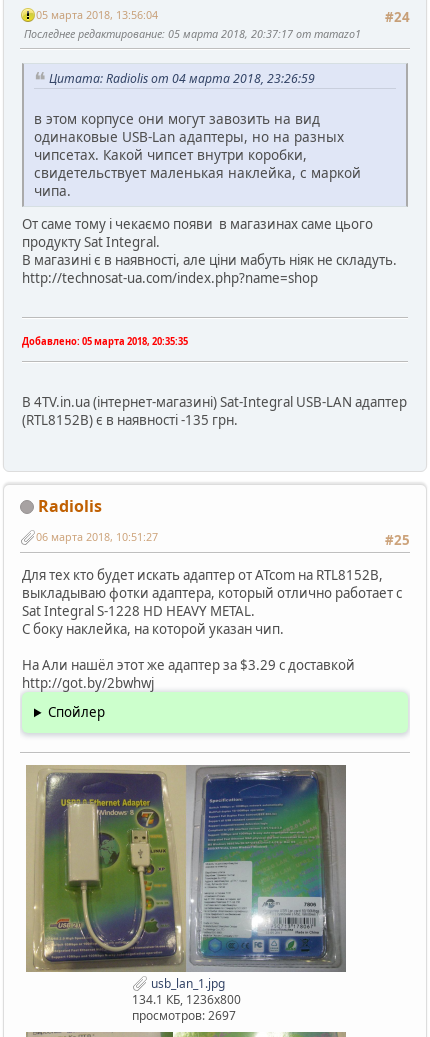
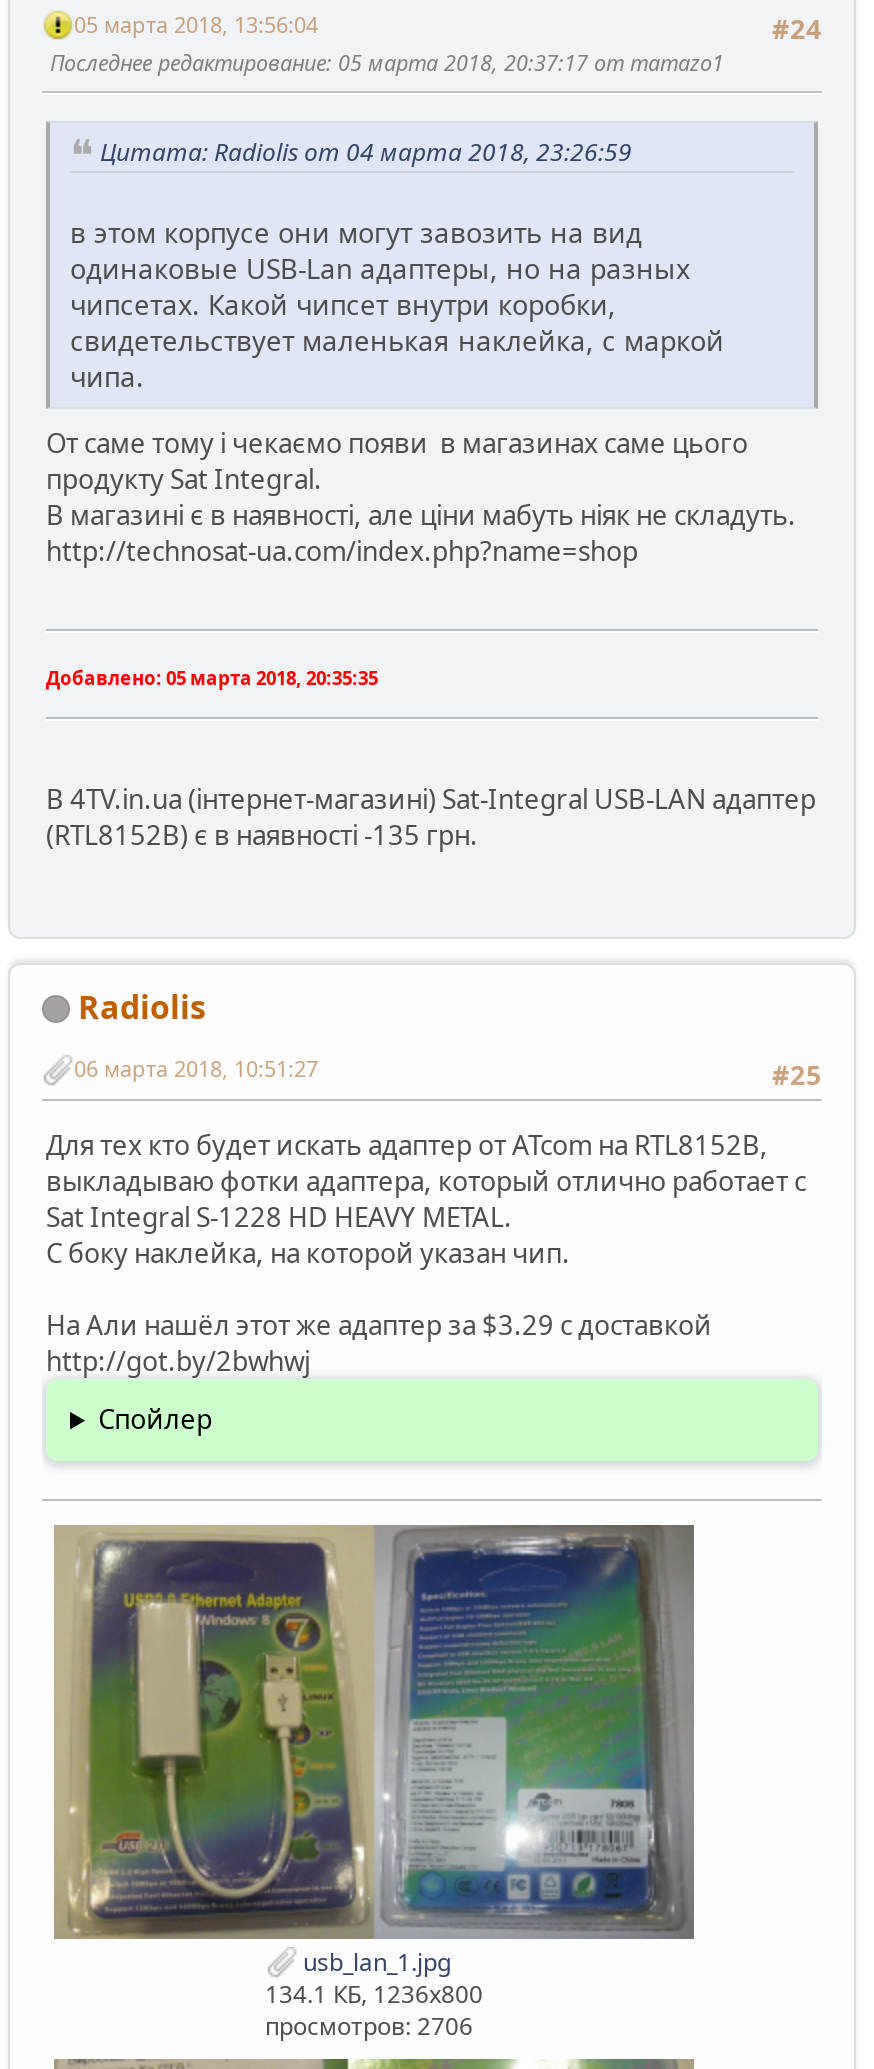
[131,1007,235,1024] просмотров: 2697 -> [265,2010,473,2044] просмотров: 2706

